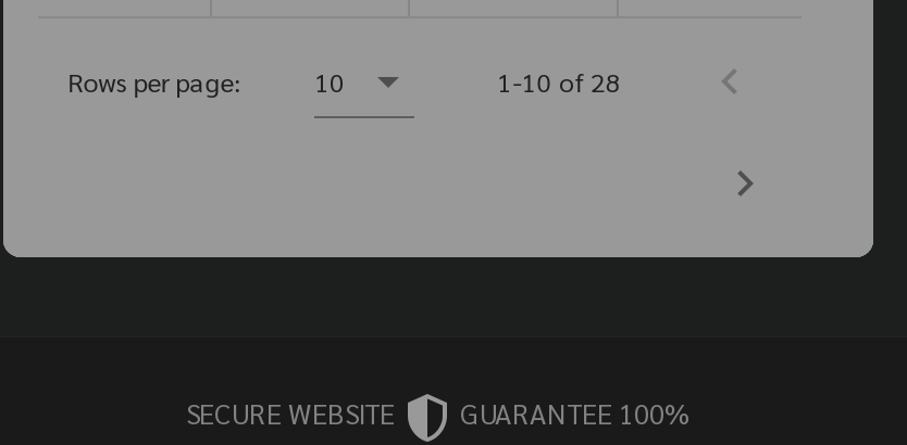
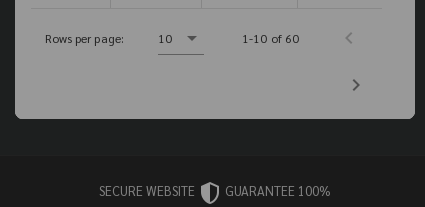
[497,64,621,98] 1-10 of 28 -> [242,30,299,46] 1-10 of 60

